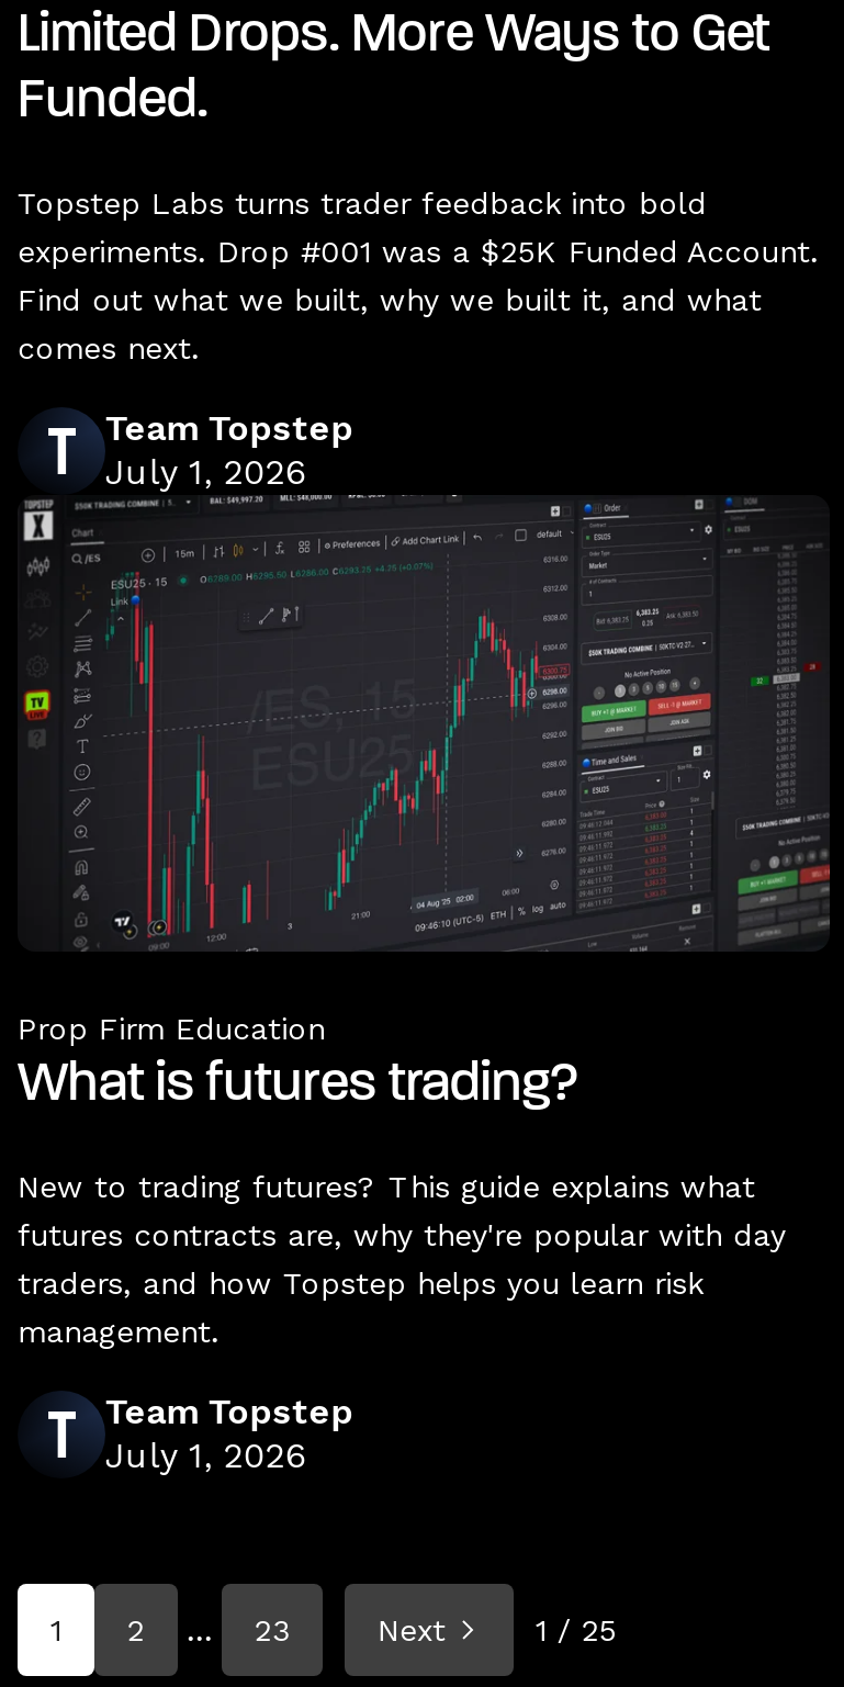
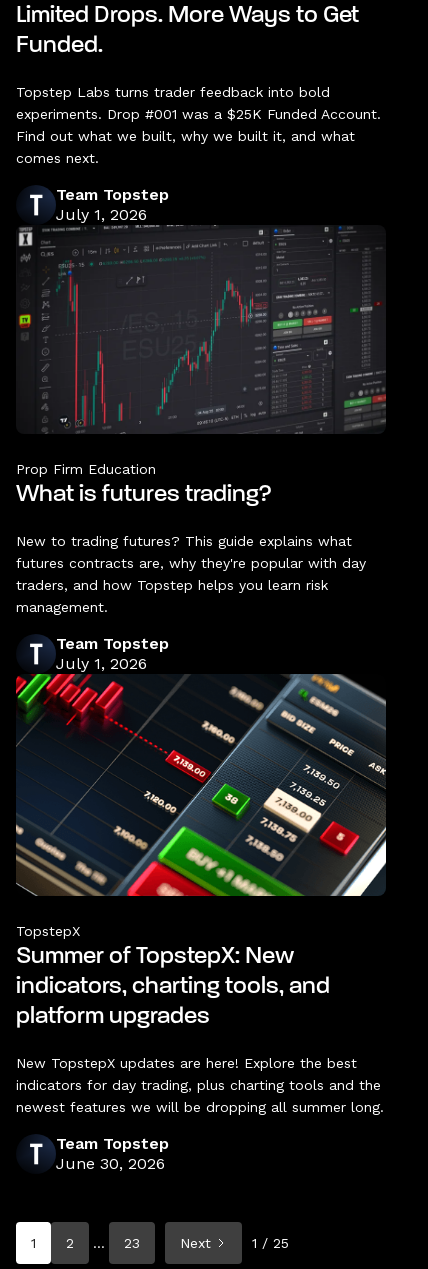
none -> [15,673,387,1173] [image] | TopstepX | Summer of TopstepX: New | indicators, charting tools, and | platform upgrades | New TopstepX updates are here! Explore the best | indicators for day trading, plus charting tools and the | newest features we will be dropping all summer long. | Team Topstep | June 30, 2026

